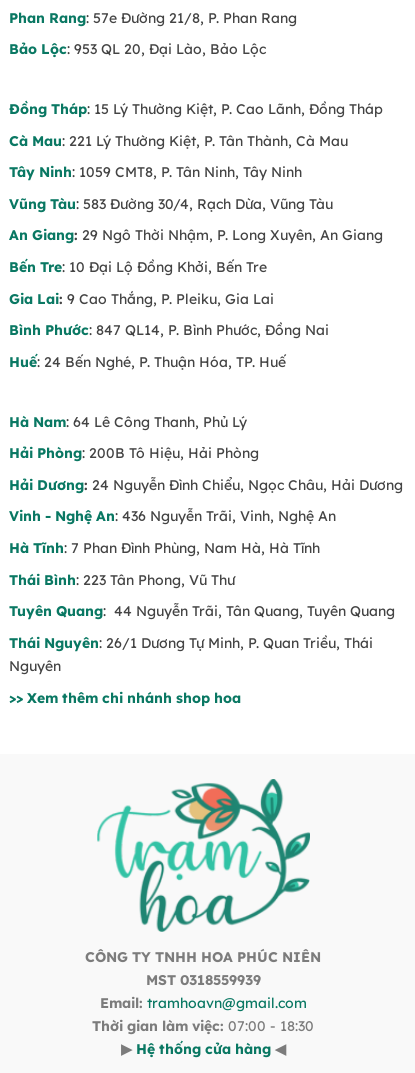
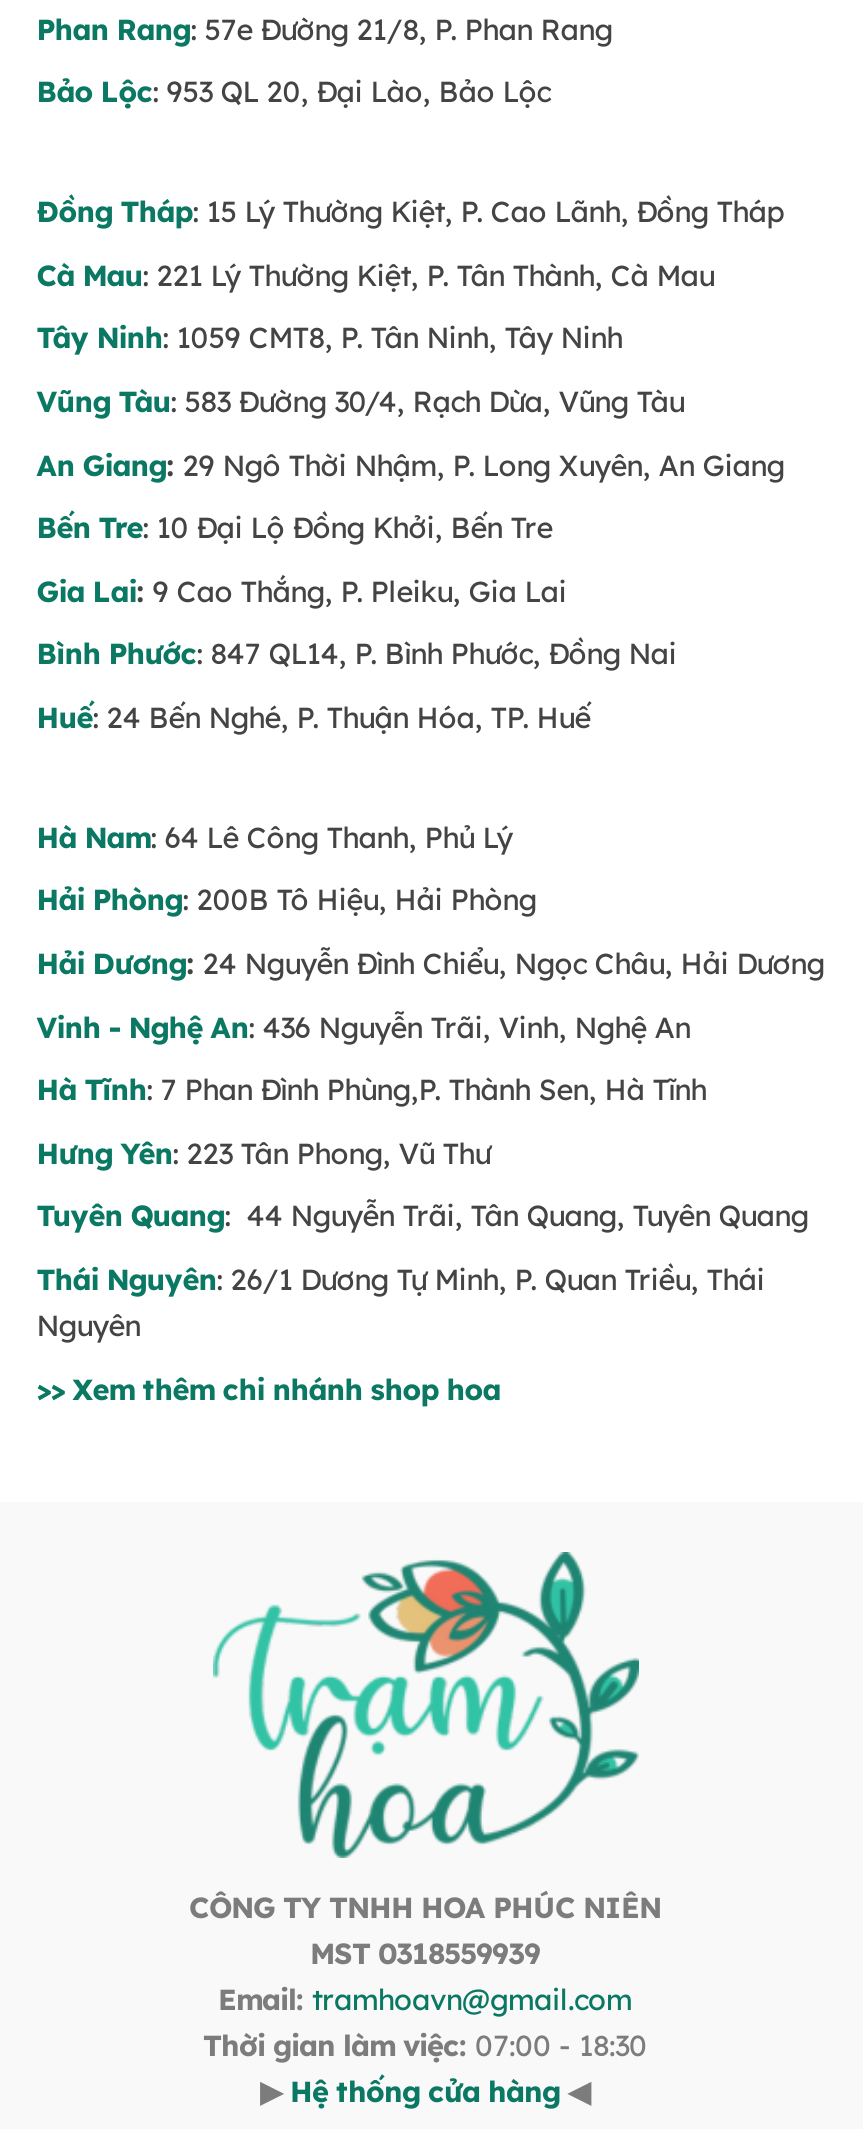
[9,539,320,557] Hà Tĩnh: 7 Phan Đình Phùng, Nam Hà, Hà Tĩnh -> [36,1072,706,1108] Hà Tĩnh: 7 Phan Đình Phùng,P. Thành Sen, Hà Tĩnh
[9,571,235,589] Thái Bình: 223 Tân Phong, Vũ Thư -> [36,1135,490,1171] Hưng Yên: 223 Tân Phong, Vũ Thư

